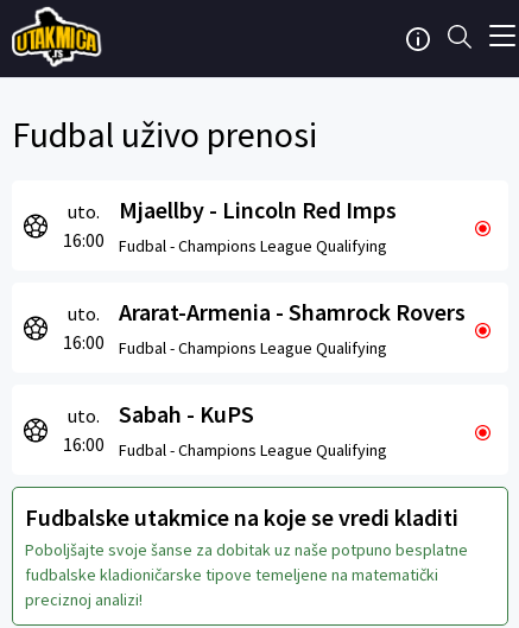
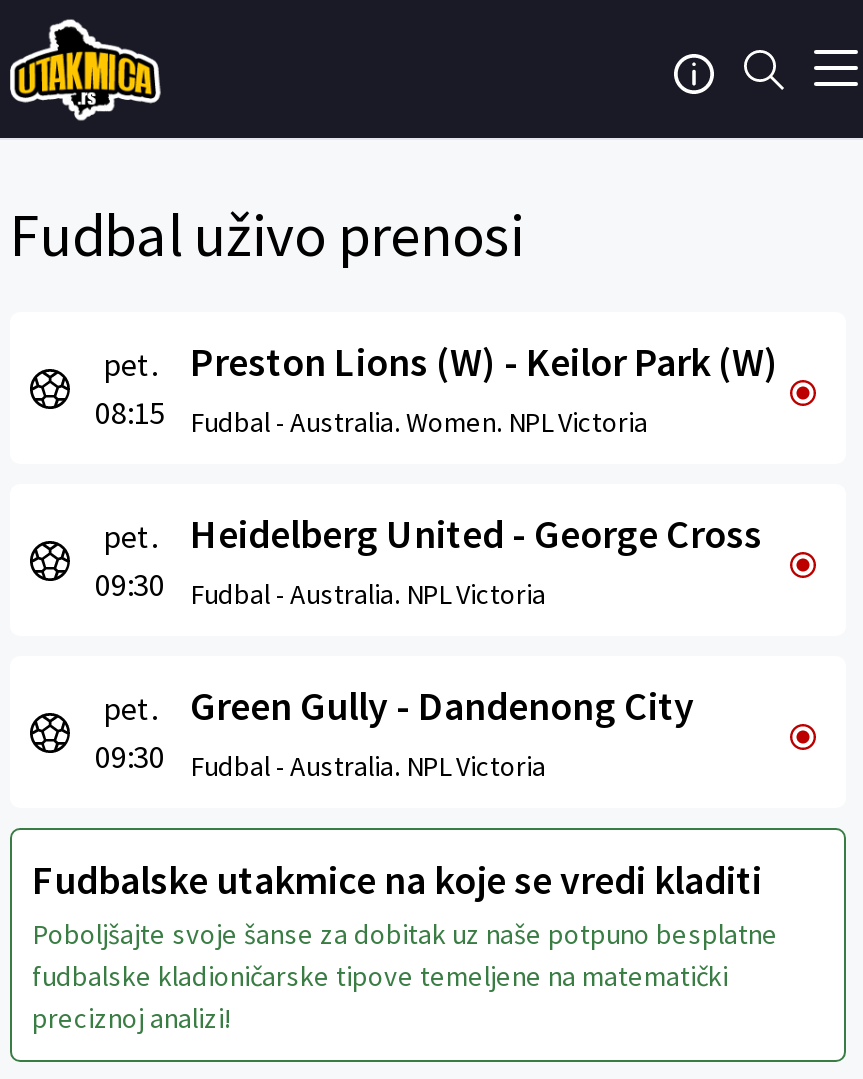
[62,199,104,252] uto. | 16:00 -> [95,344,165,432] pet. | 08:15
[119,195,397,256] Mjaellby - Lincoln Red Imps | Fudbal - Champions League Qualifying -> [190,336,778,440] Preston Lions (W) - Keilor Park (W) | Fudbal - Australia. Women. NPL Victoria
[62,302,104,354] uto. | 16:00 -> [95,516,165,604] pet. | 09:30
[119,297,466,359] Ararat-Armenia - Shamrock Rovers | Fudbal - Champions League Qualifying -> [190,508,762,612] Heidelberg United - George Cross | Fudbal - Australia. NPL Victoria
[62,404,104,456] uto. | 16:00 -> [95,688,165,776] pet. | 09:30
[119,399,387,461] Sabah - KuPS | Fudbal - Champions League Qualifying -> [190,680,694,784] Green Gully - Dandenong City | Fudbal - Australia. NPL Victoria

